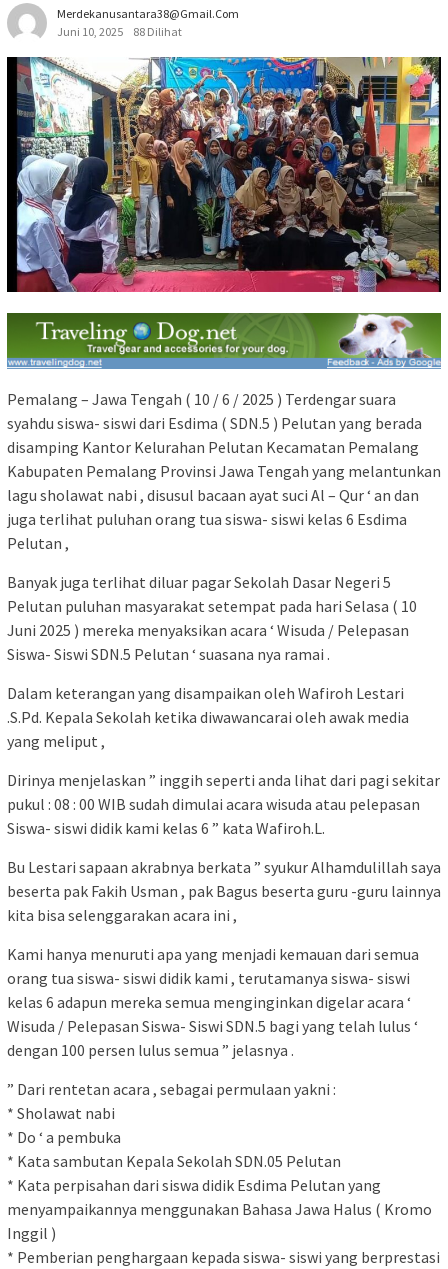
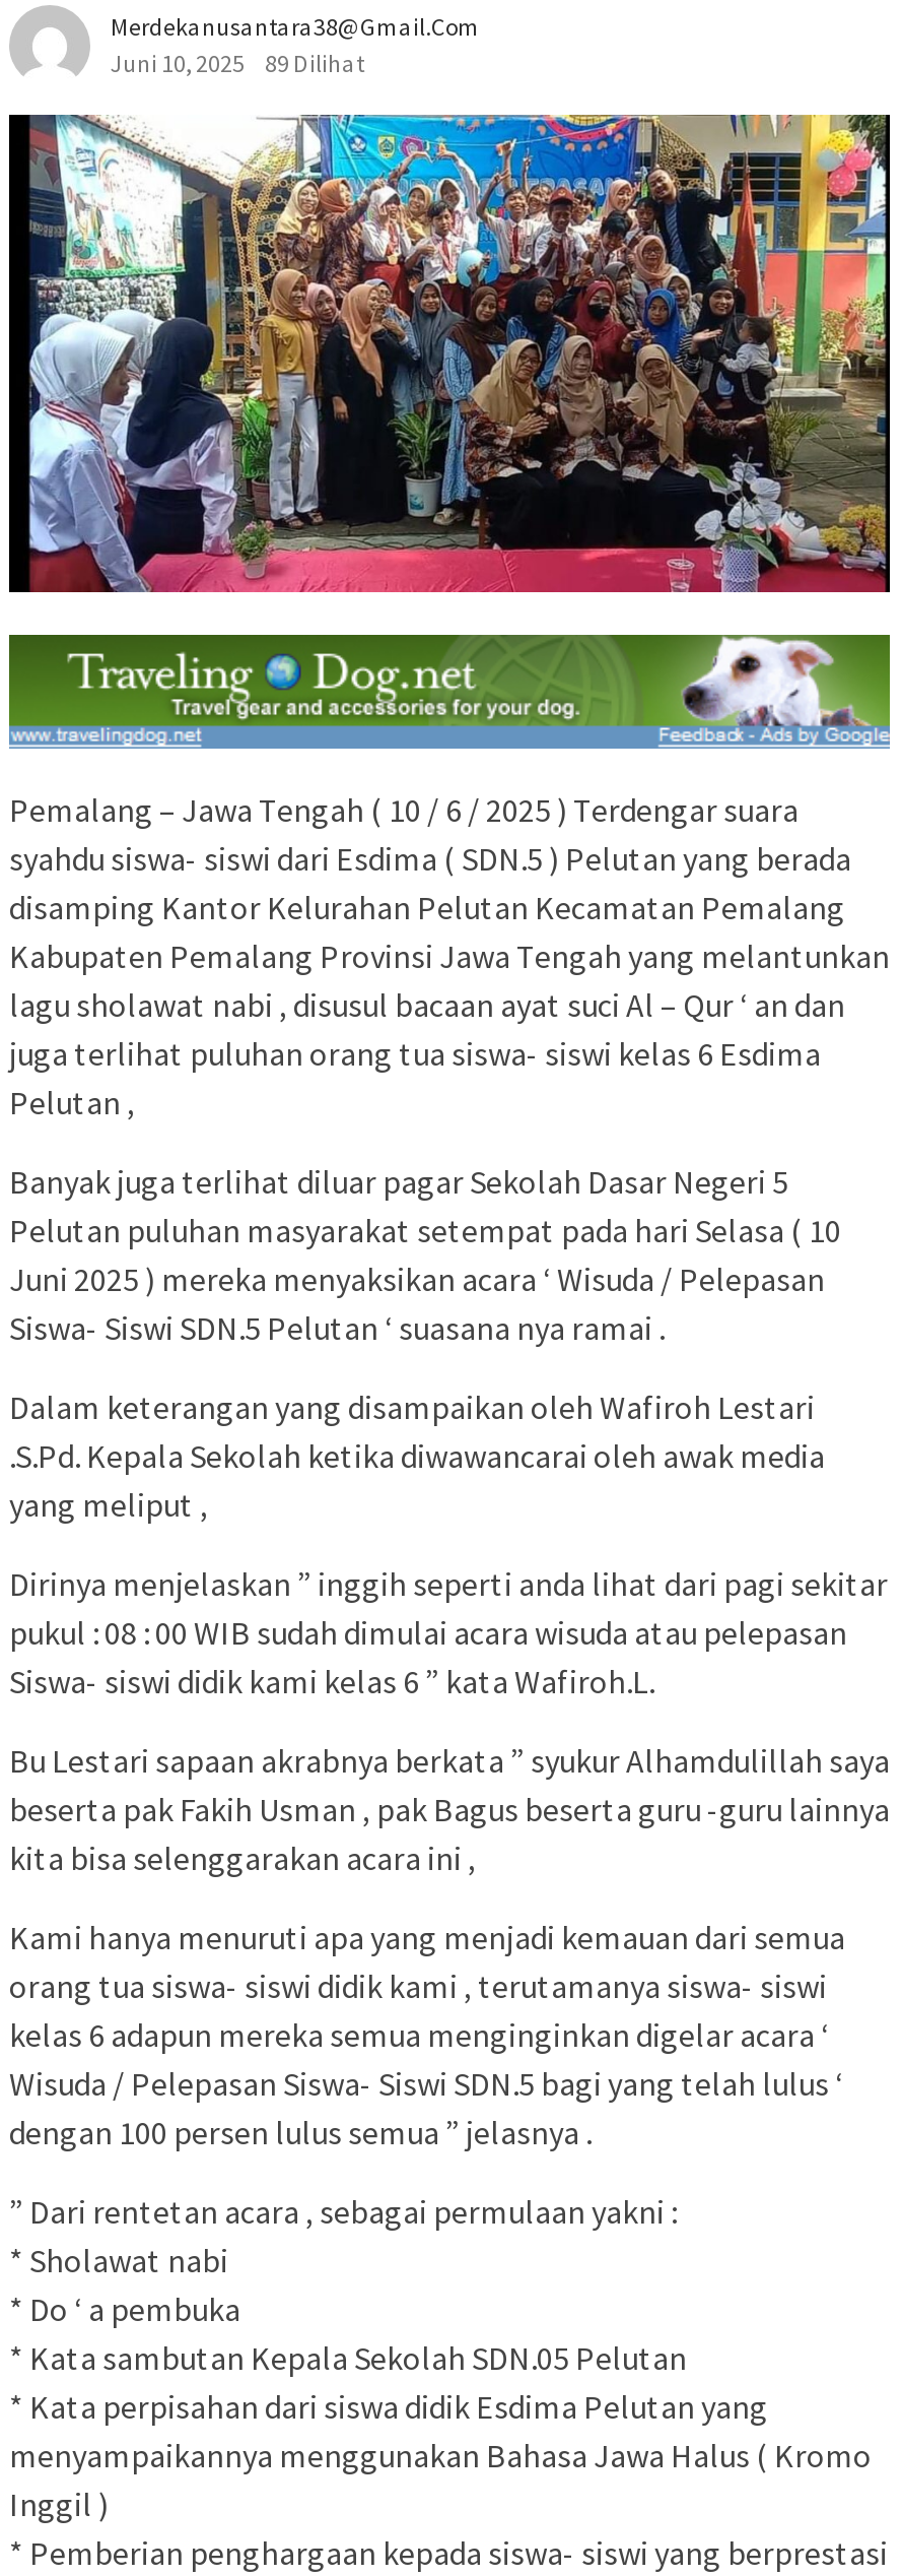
[57,24,182,39] Juni 10, 2025 88 Dilihat -> [111,48,364,79] Juni 10, 2025 89 Dilihat

